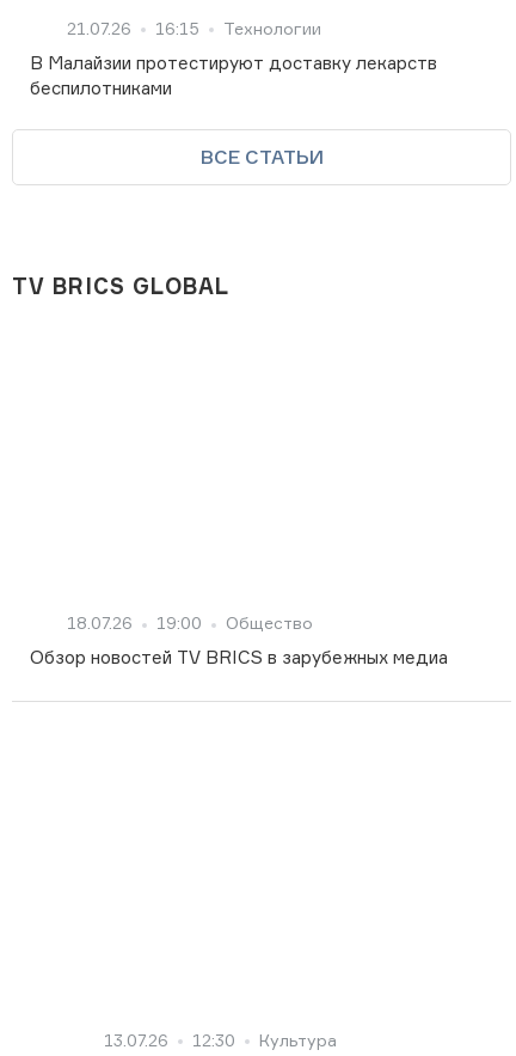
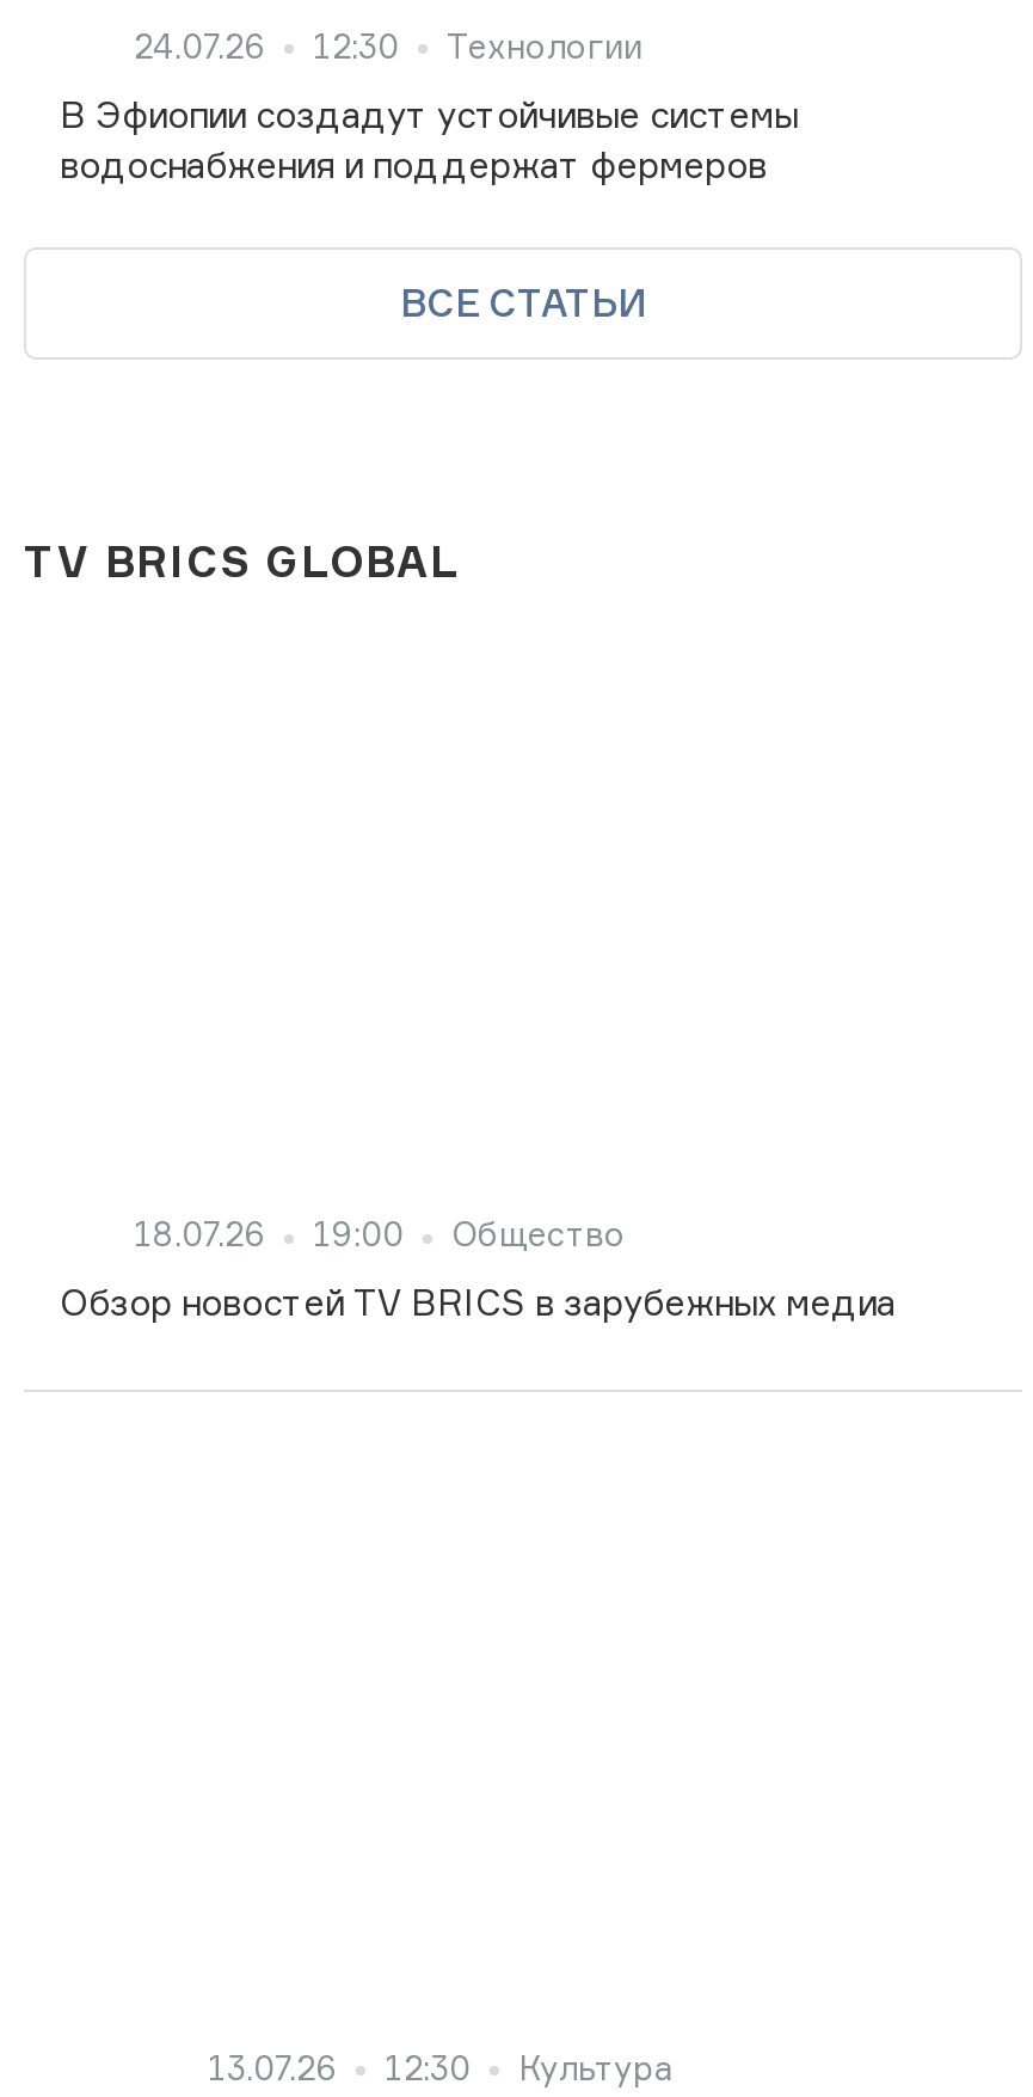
[67,18,199,38] 21.07.26 | 16:15 -> [134,25,399,65] 24.07.26 | 12:30
[30,51,437,99] В Малайзии протестируют доставку лекарств | беспилотниками -> [60,92,798,187] В Эфиопии создадут устойчивые системы | водоснабжения и поддержат фермеров

